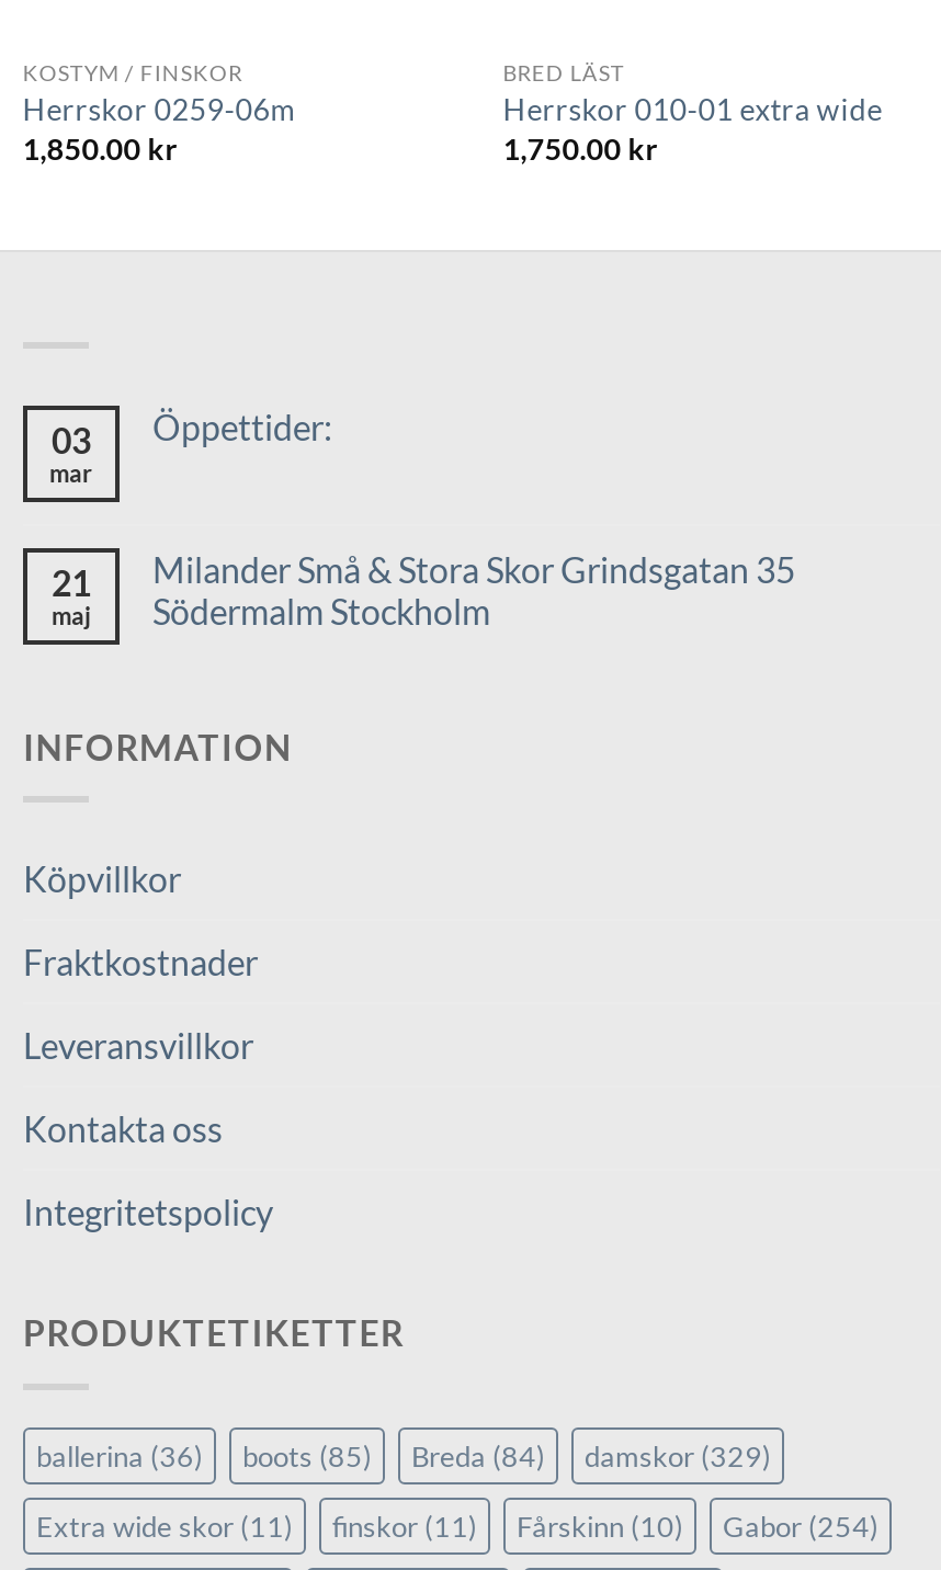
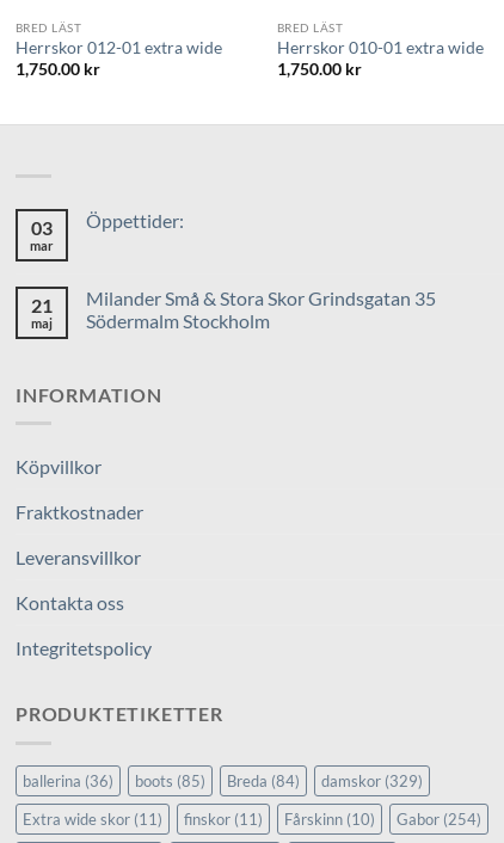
[23,59,297,168] KOSTYM / FINSKOR | Herrskor 0259-06m | 1,850.00 kr -> [15,20,222,79] BRED LÄST | Herrskor 012-01 extra wide | 1,750.00 kr

